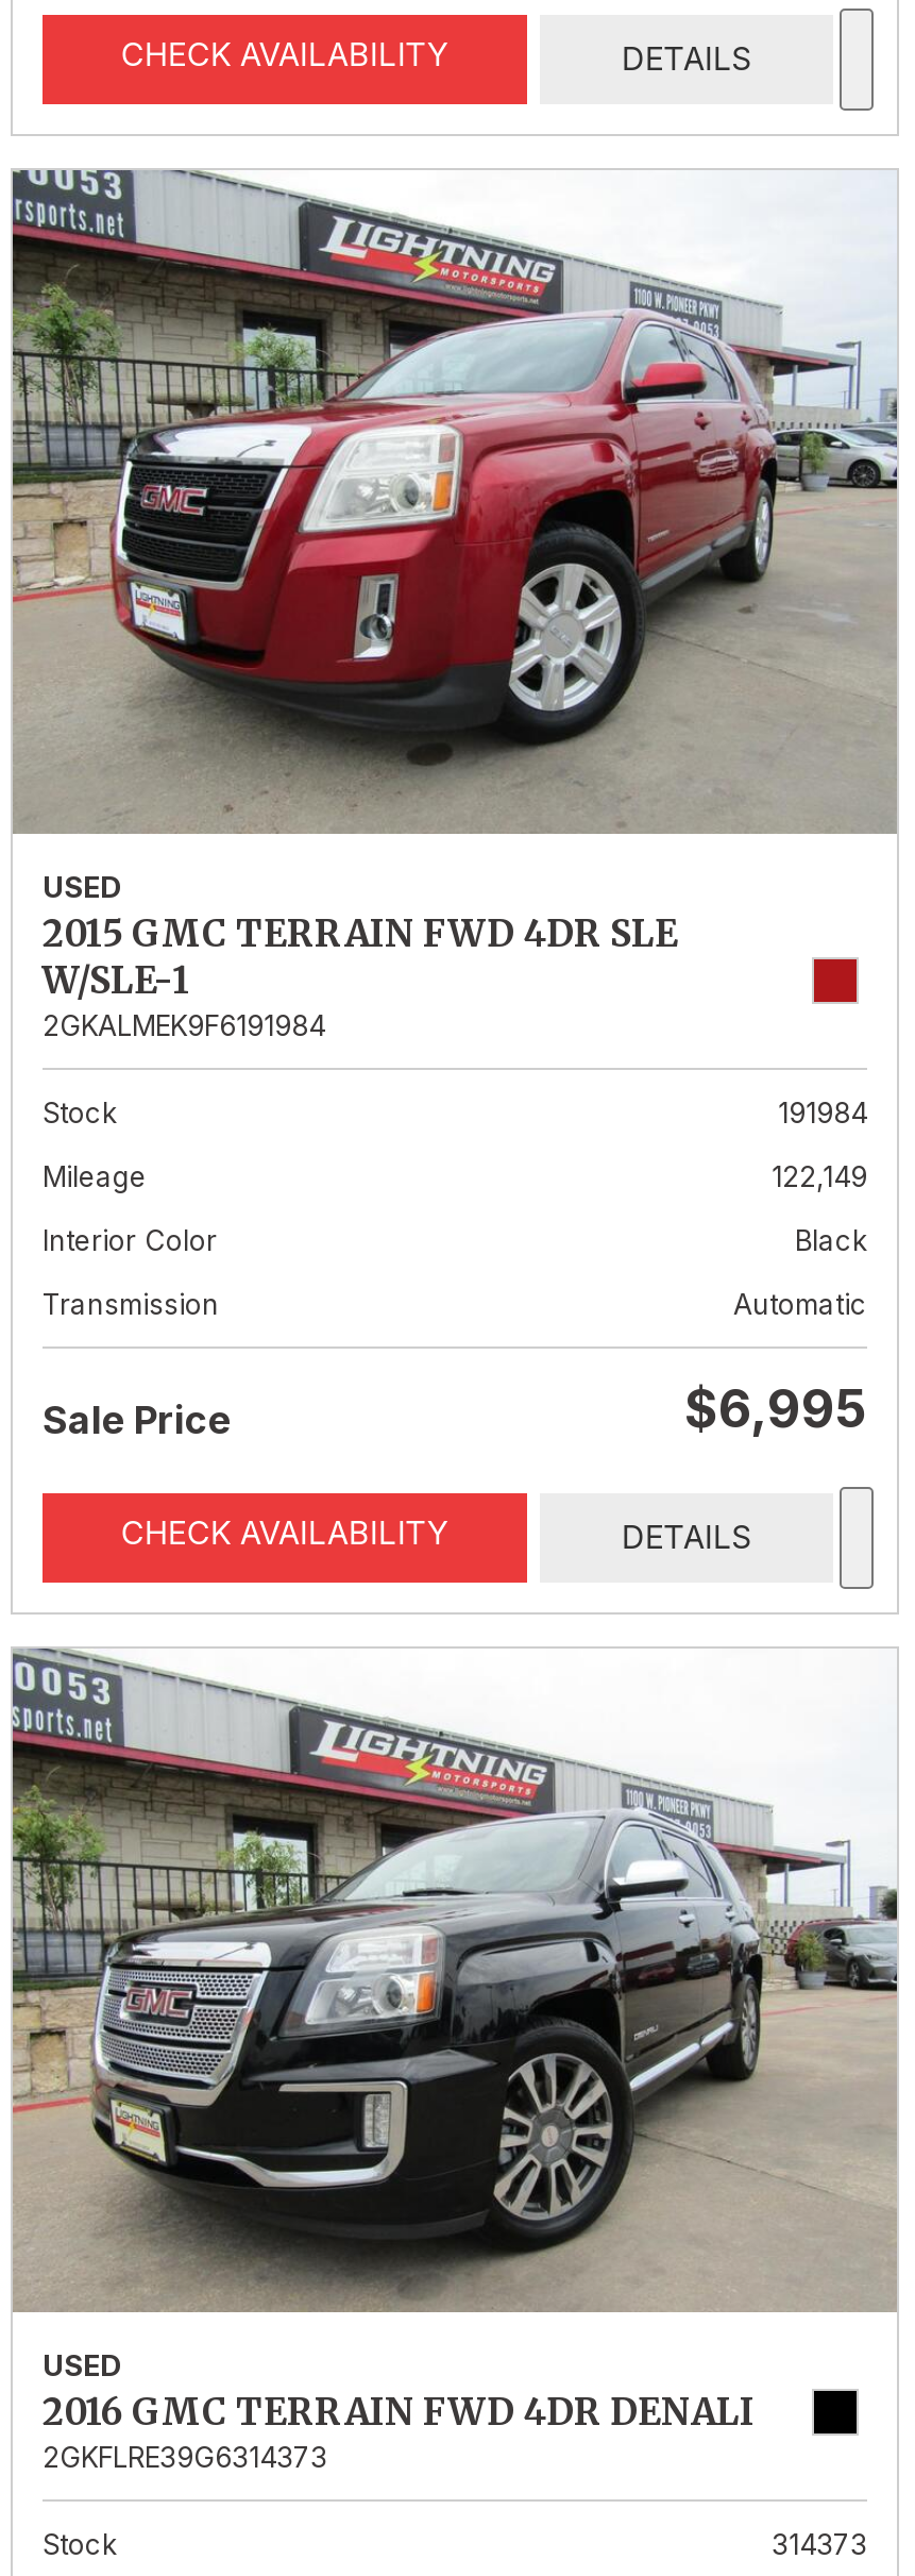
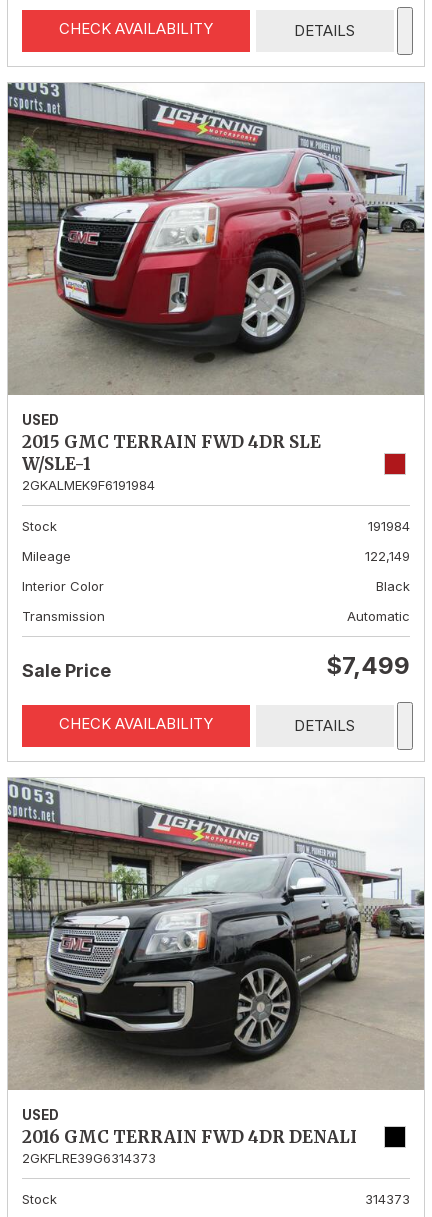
[684,1378,867,1440] $6,995 -> [326,651,410,680] $7,499

